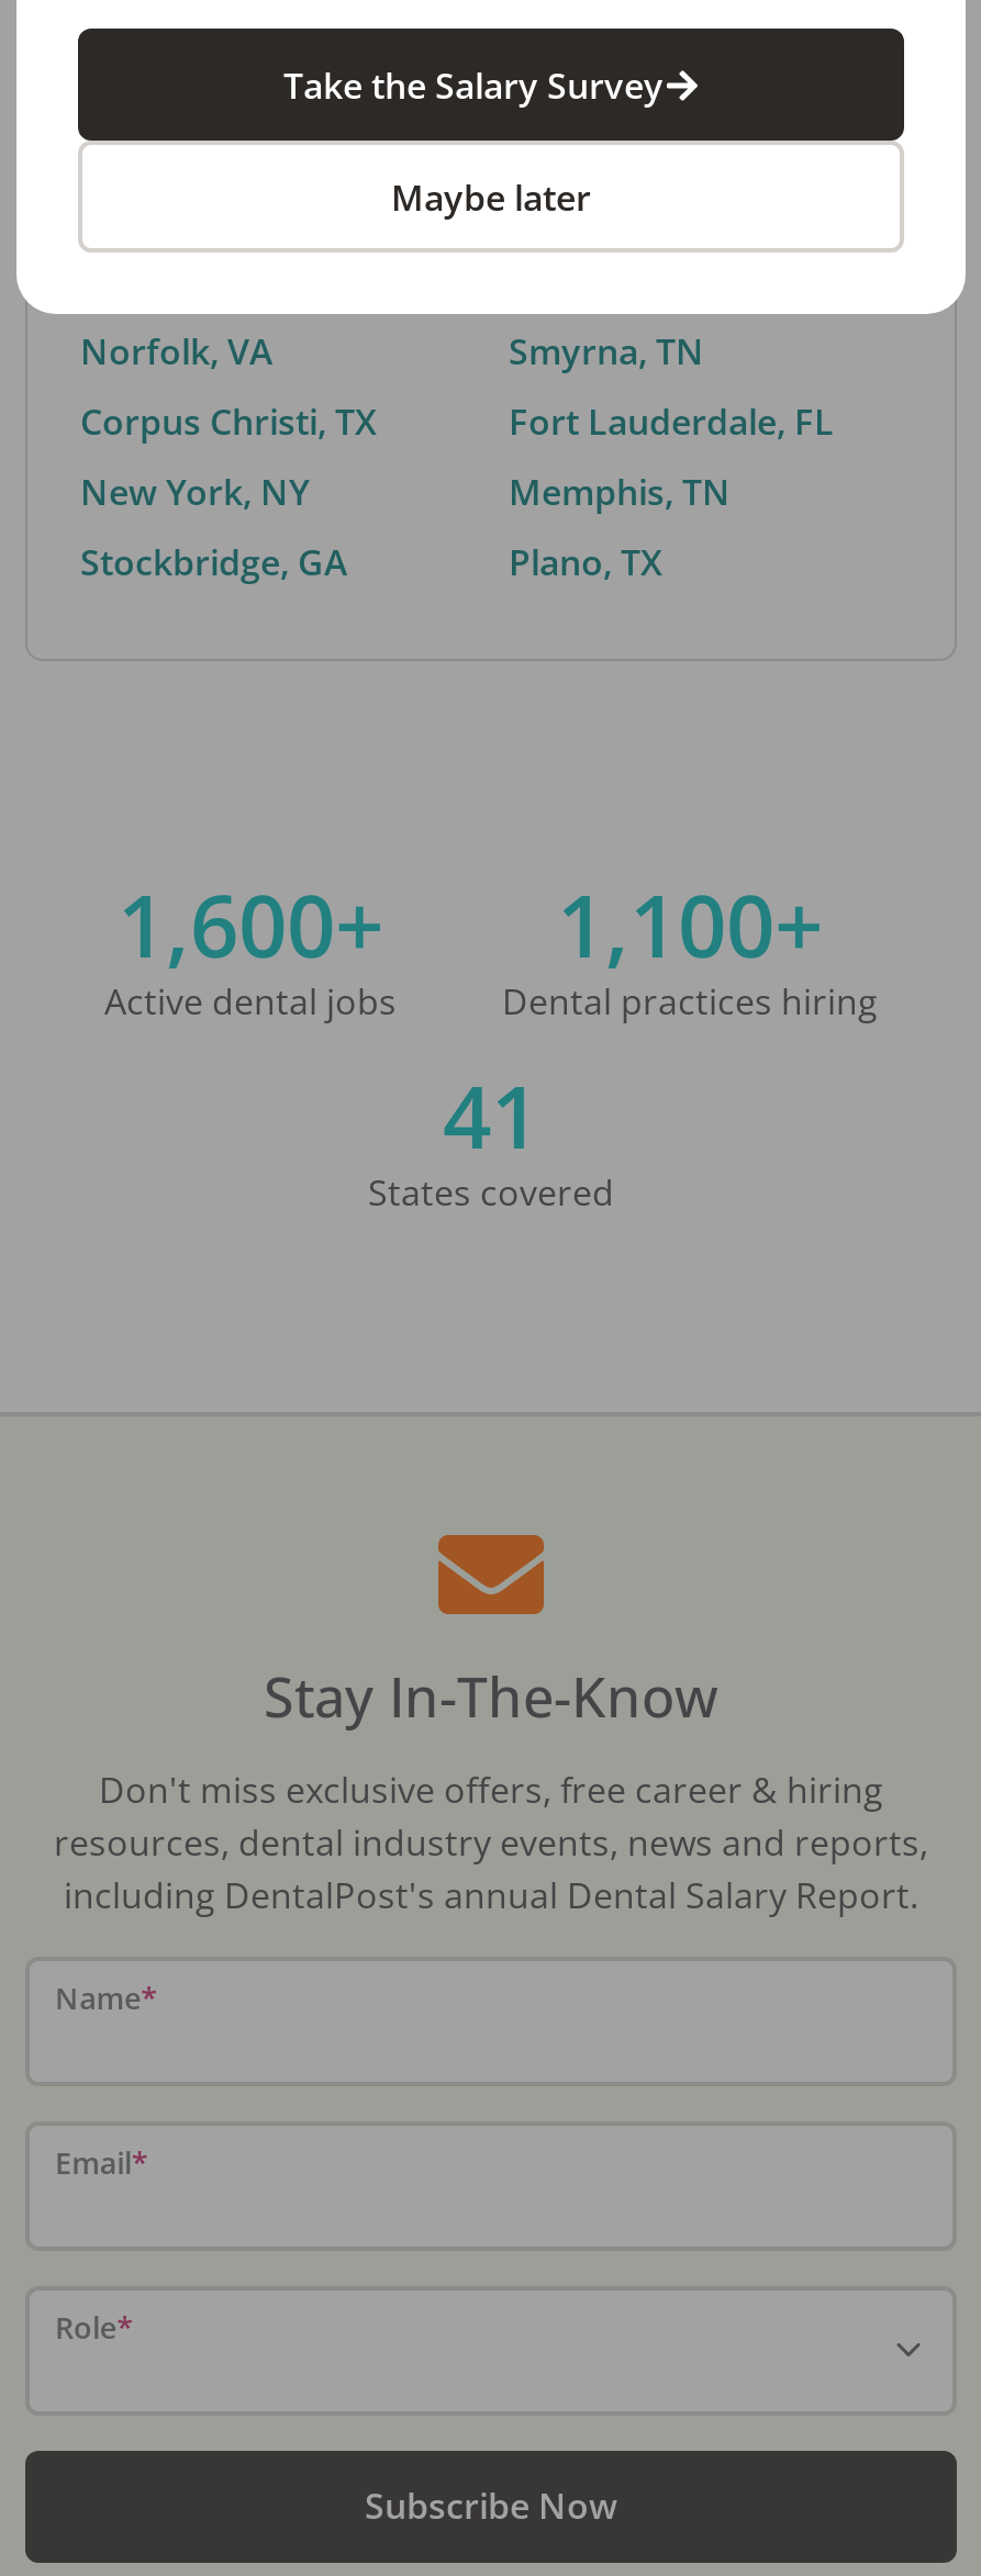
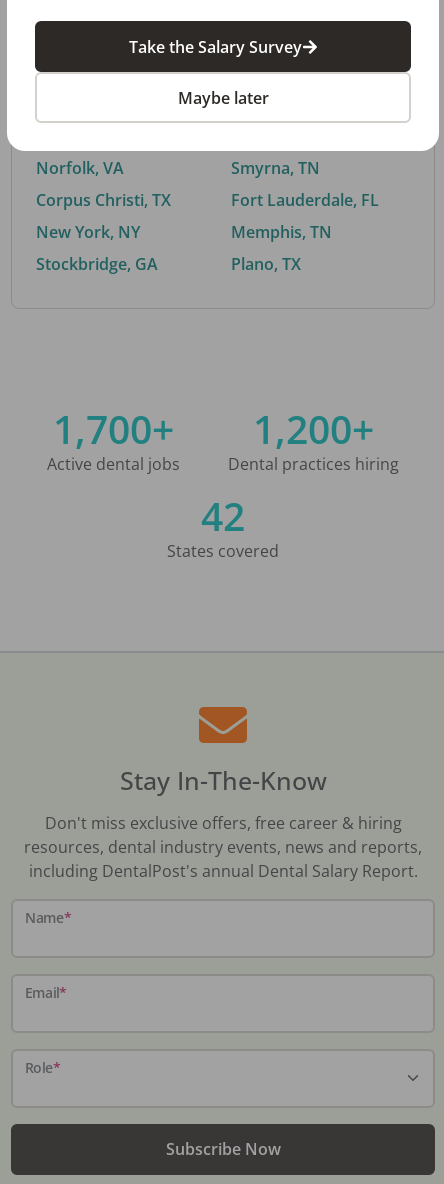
[118,866,383,983] 1,600+ -> [53,402,174,455] 1,700+
[557,866,823,983] 1,100+ -> [253,402,374,455] 1,200+
[443,1057,539,1174] 41 -> [201,489,245,542] 42

